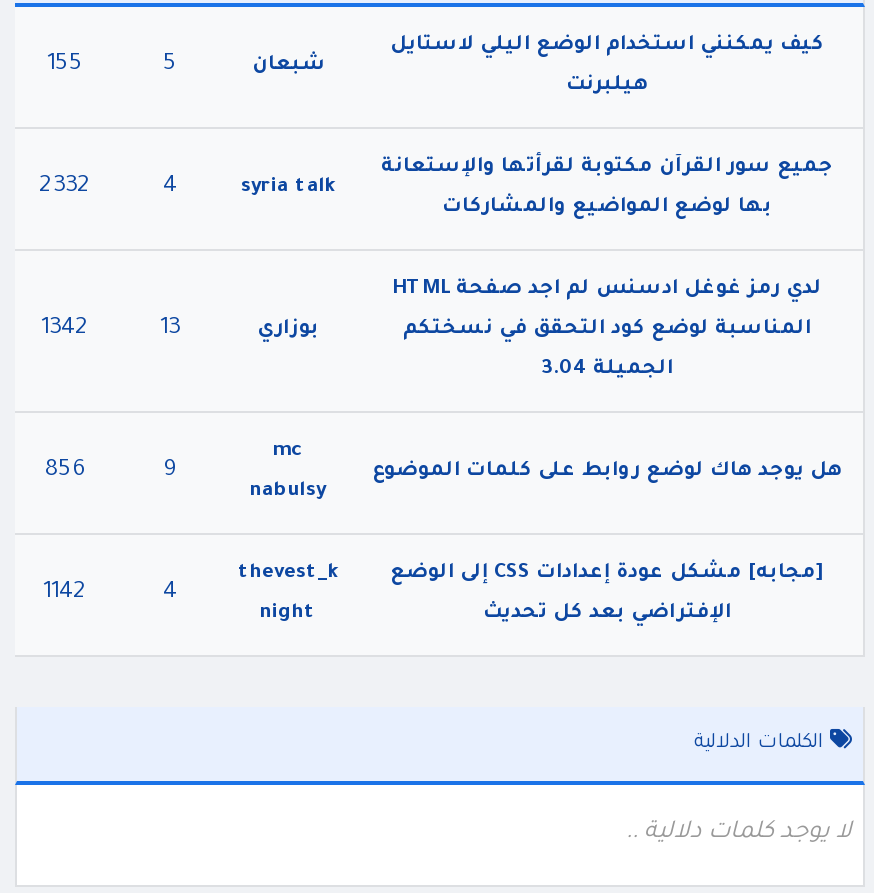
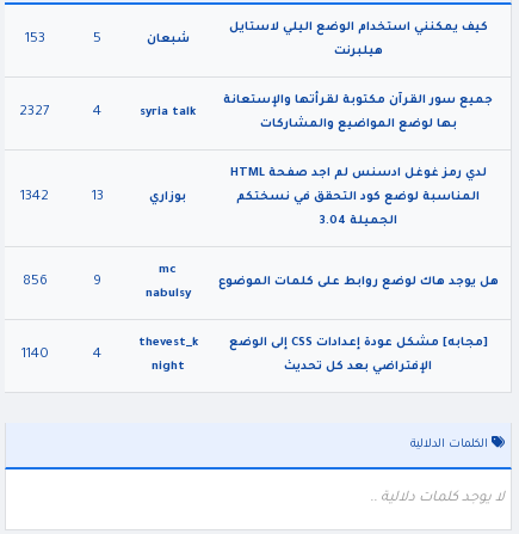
[47,53,83,79] 155 -> [24,32,45,48] 153
[39,175,91,201] 2332 -> [19,105,50,121] 2327
[43,581,87,607] 1142 -> [21,348,48,363] 1140

